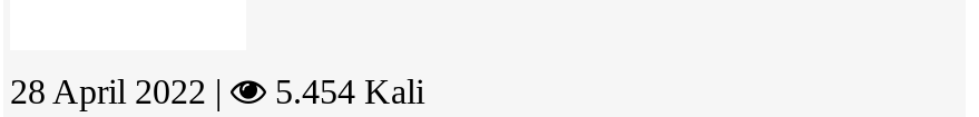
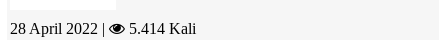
[266,72,424,109] 5.454 Kali -> [125,20,196,37] 5.414 Kali

